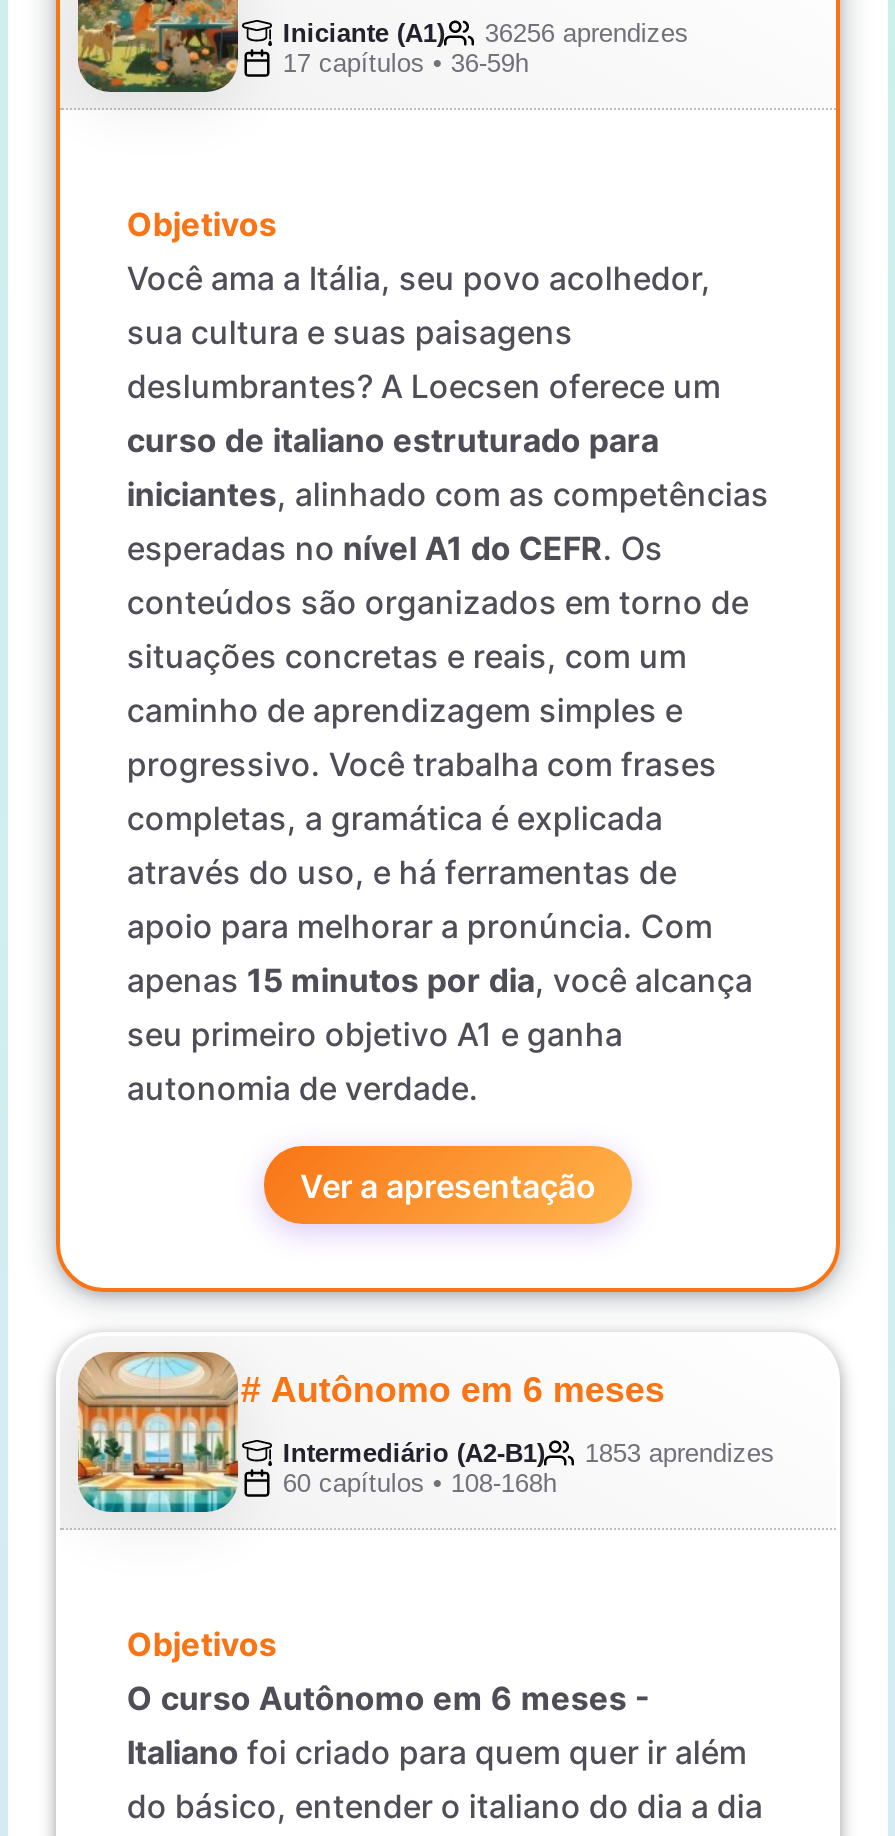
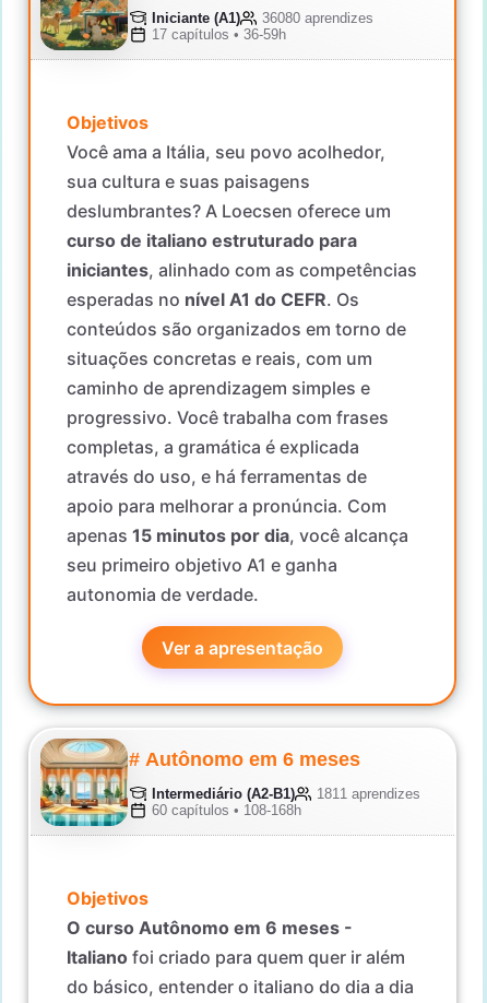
[283,17,689,47] Iniciante (A1) 36256 aprendizes -> [152,9,374,26] Iniciante (A1) 36080 aprendizes
[283,1437,775,1467] Intermediário (A2-B1) 1853 aprendizes -> [152,785,421,802] Intermediário (A2-B1) 1811 aprendizes

